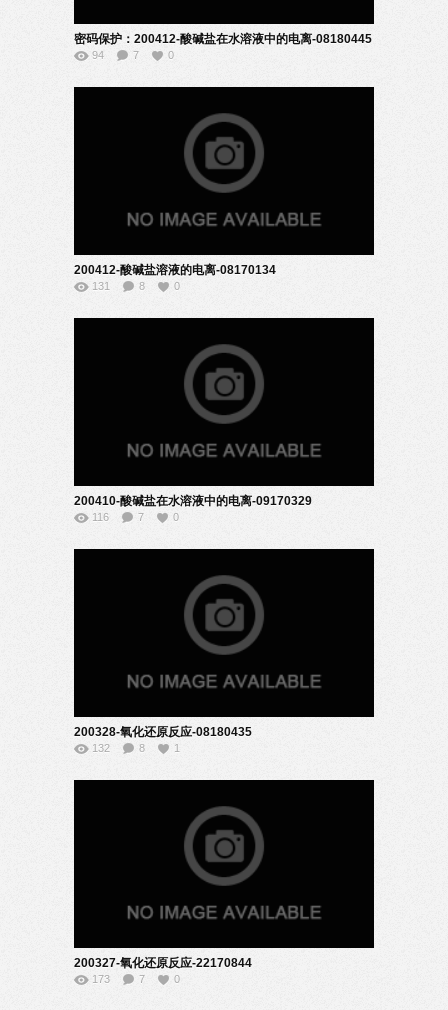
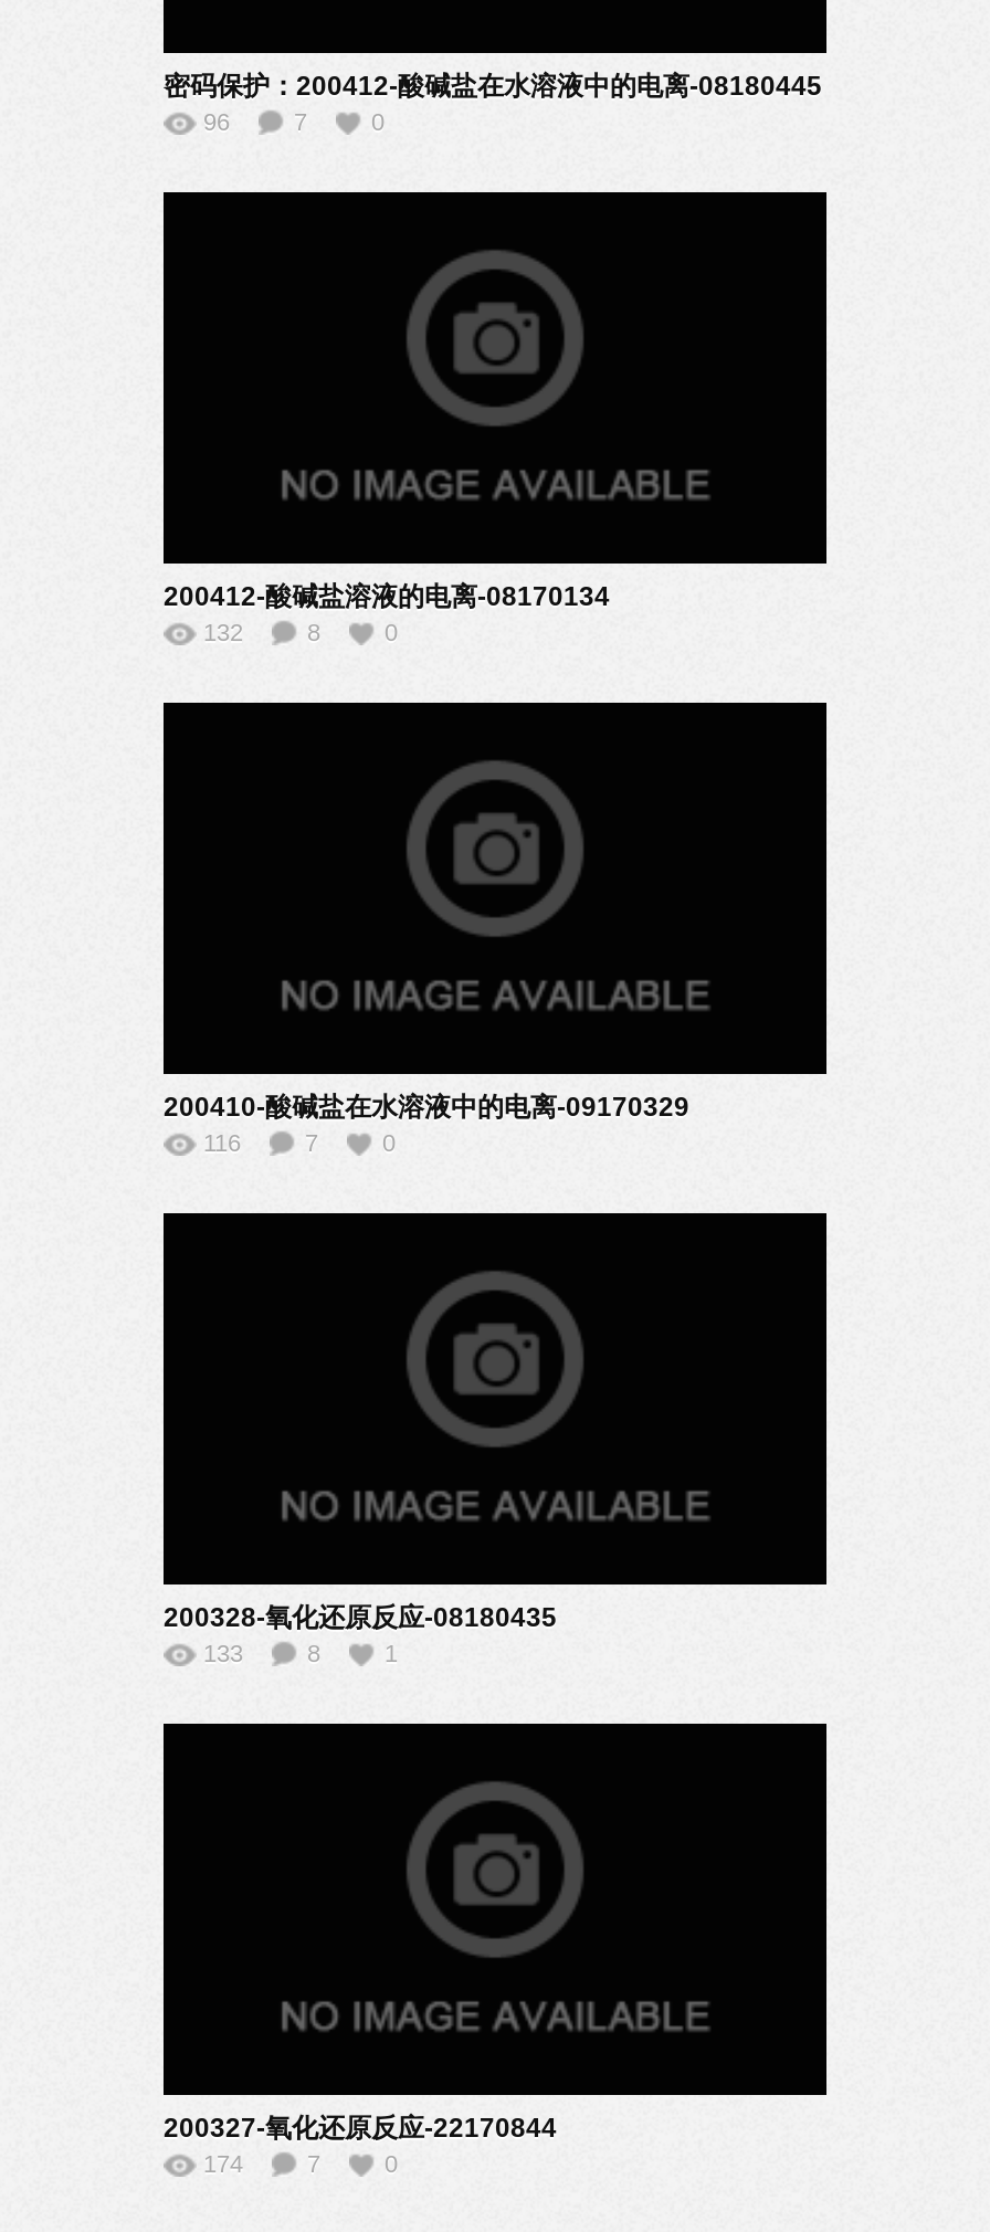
[92,49,104,61] 94 -> [203,108,230,135] 96
[92,280,110,292] 131 -> [203,619,243,645] 132
[92,742,110,754] 132 -> [203,1640,243,1666] 133
[92,973,110,985] 173 -> [203,2150,243,2177] 174

